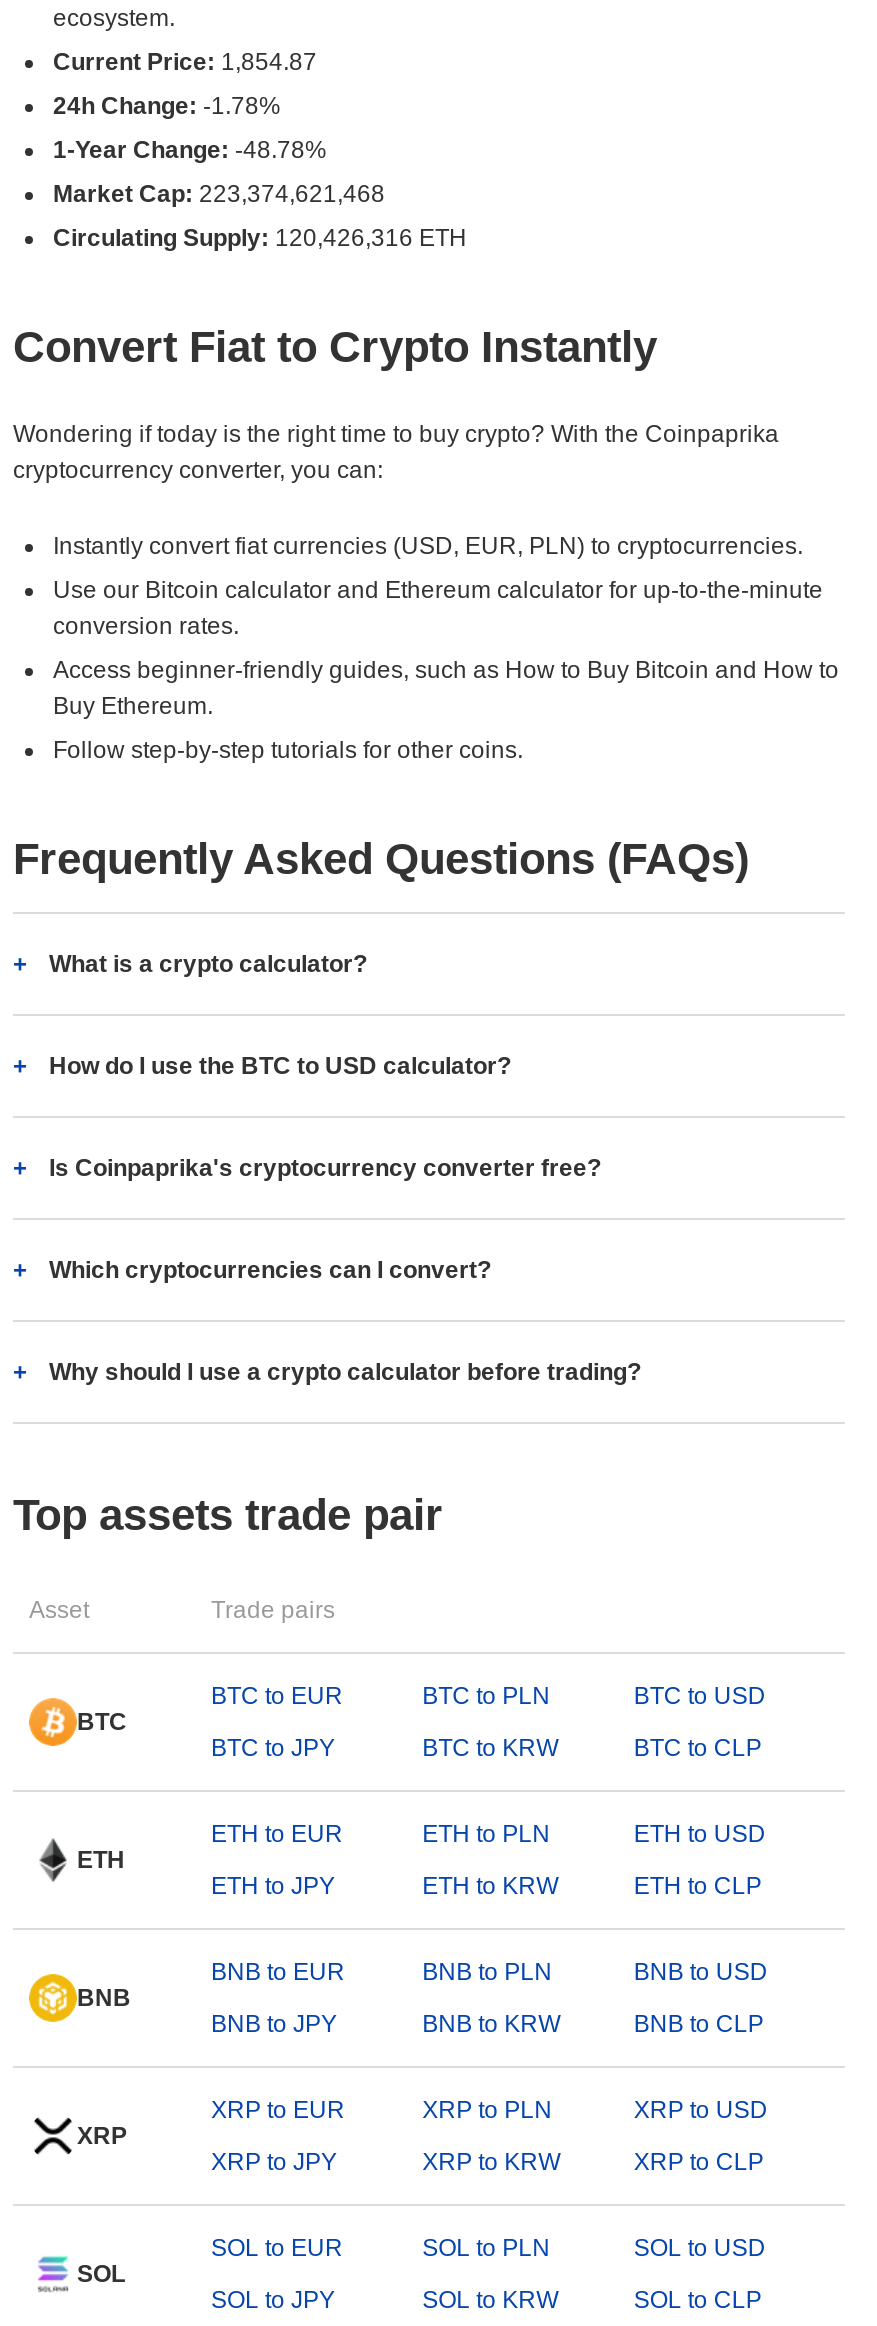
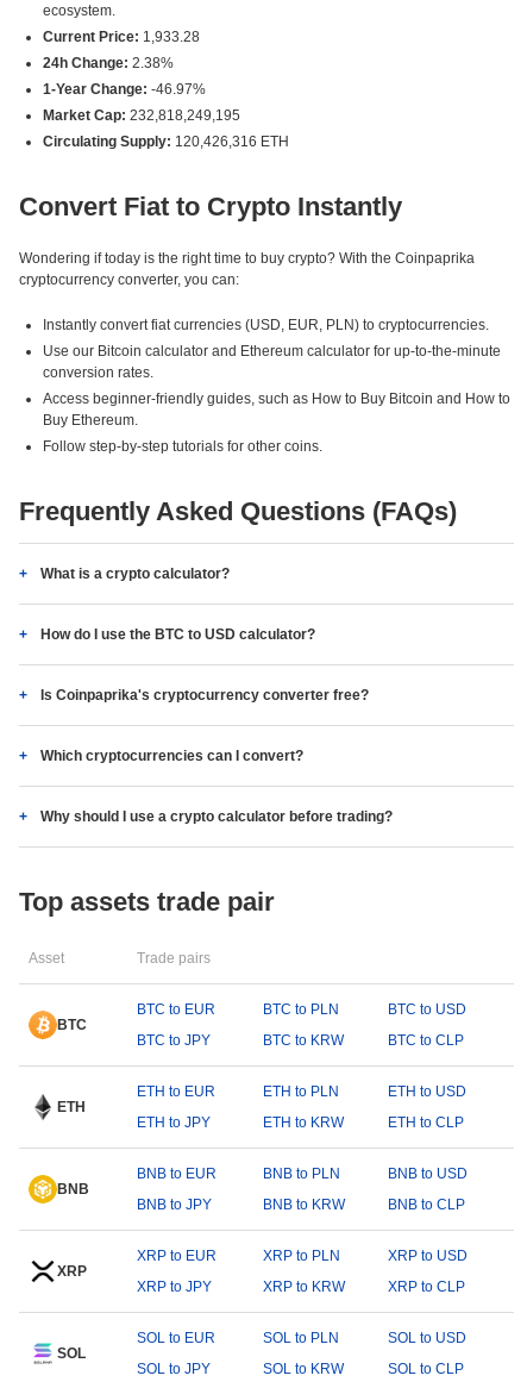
[53,48,317,76] Current Price: 1,854.87 -> [43,29,200,45] Current Price: 1,933.28
[53,92,281,120] 24h Change: -1.78% -> [43,55,174,71] 24h Change: 2.38%
[53,136,327,164] 1-Year Change: -48.78% -> [43,81,206,98] 1-Year Change: -46.97%
[53,180,385,208] Market Cap: 223,374,621,468 -> [43,107,240,124] Market Cap: 232,818,249,195

